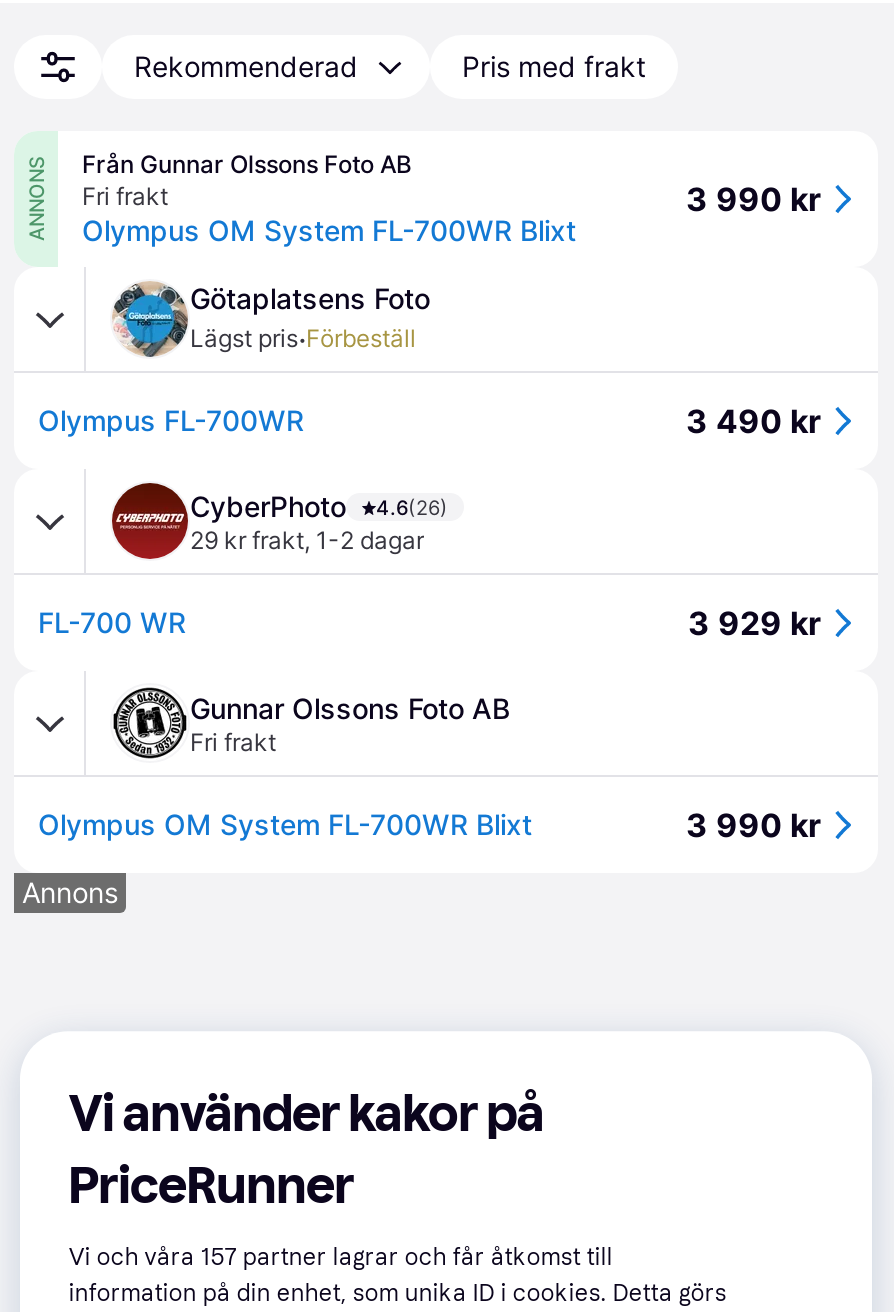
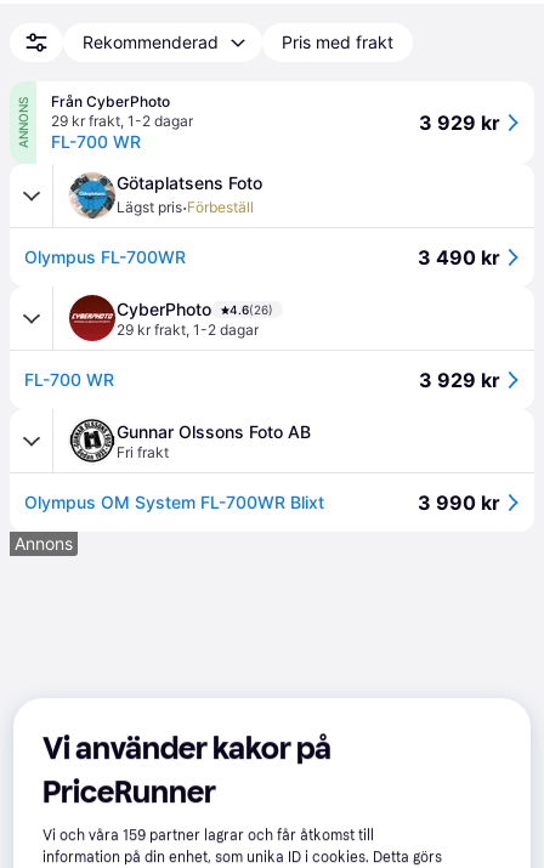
[82,149,576,247] Från Gunnar Olssons Foto AB | Fri frakt | Olympus OM System FL-700WR Blixt -> [51,92,193,152] Från CyberPhoto | 29 kr frakt, 1-2 dagar | FL-700 WR
[686,179,822,219] 3 990 kr -> [419,110,500,135] 3 929 kr
[68,1244,612,1272] Vi och våra 157 partner lagrar och får åtkomst till -> [43,827,374,844] Vi och våra 159 partner lagrar och får åtkomst till

